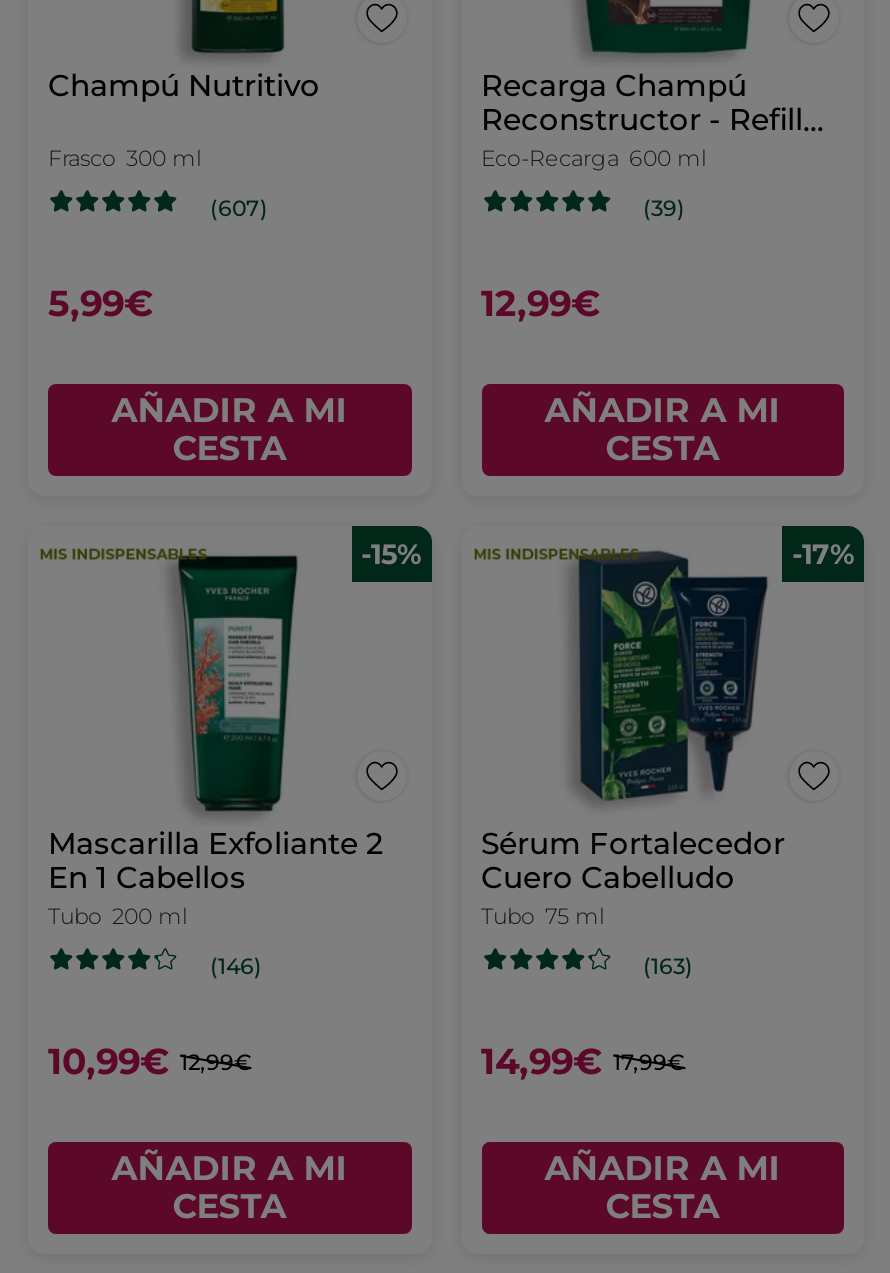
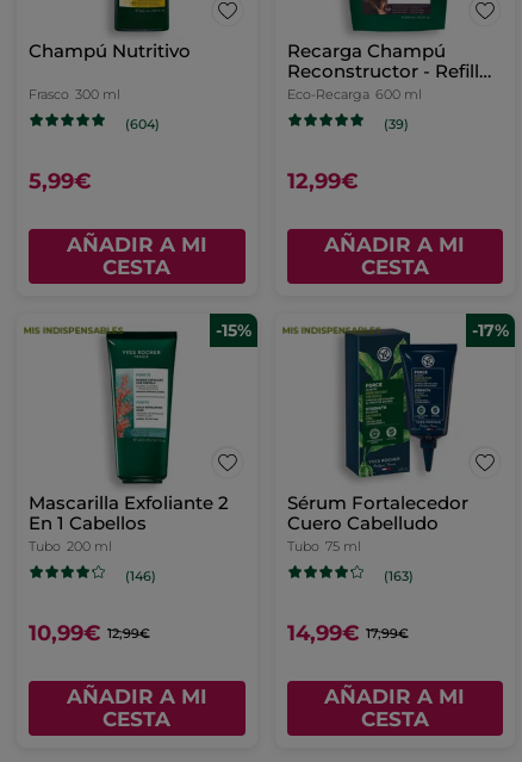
[210,195,268,223] (607) -> [125,116,160,133] (604)

